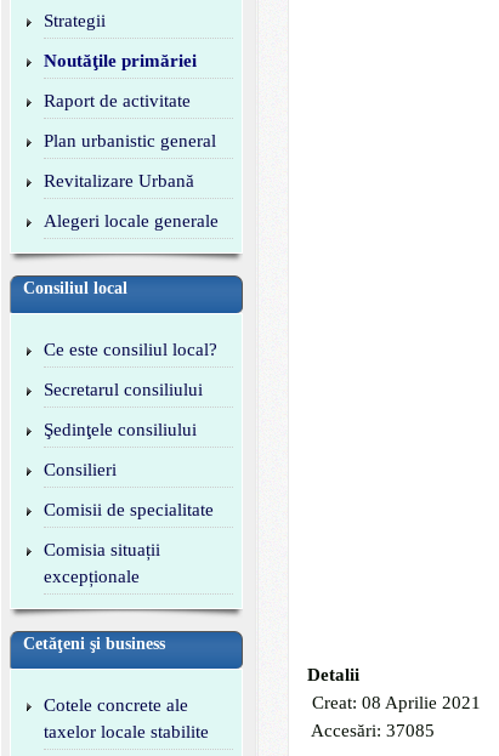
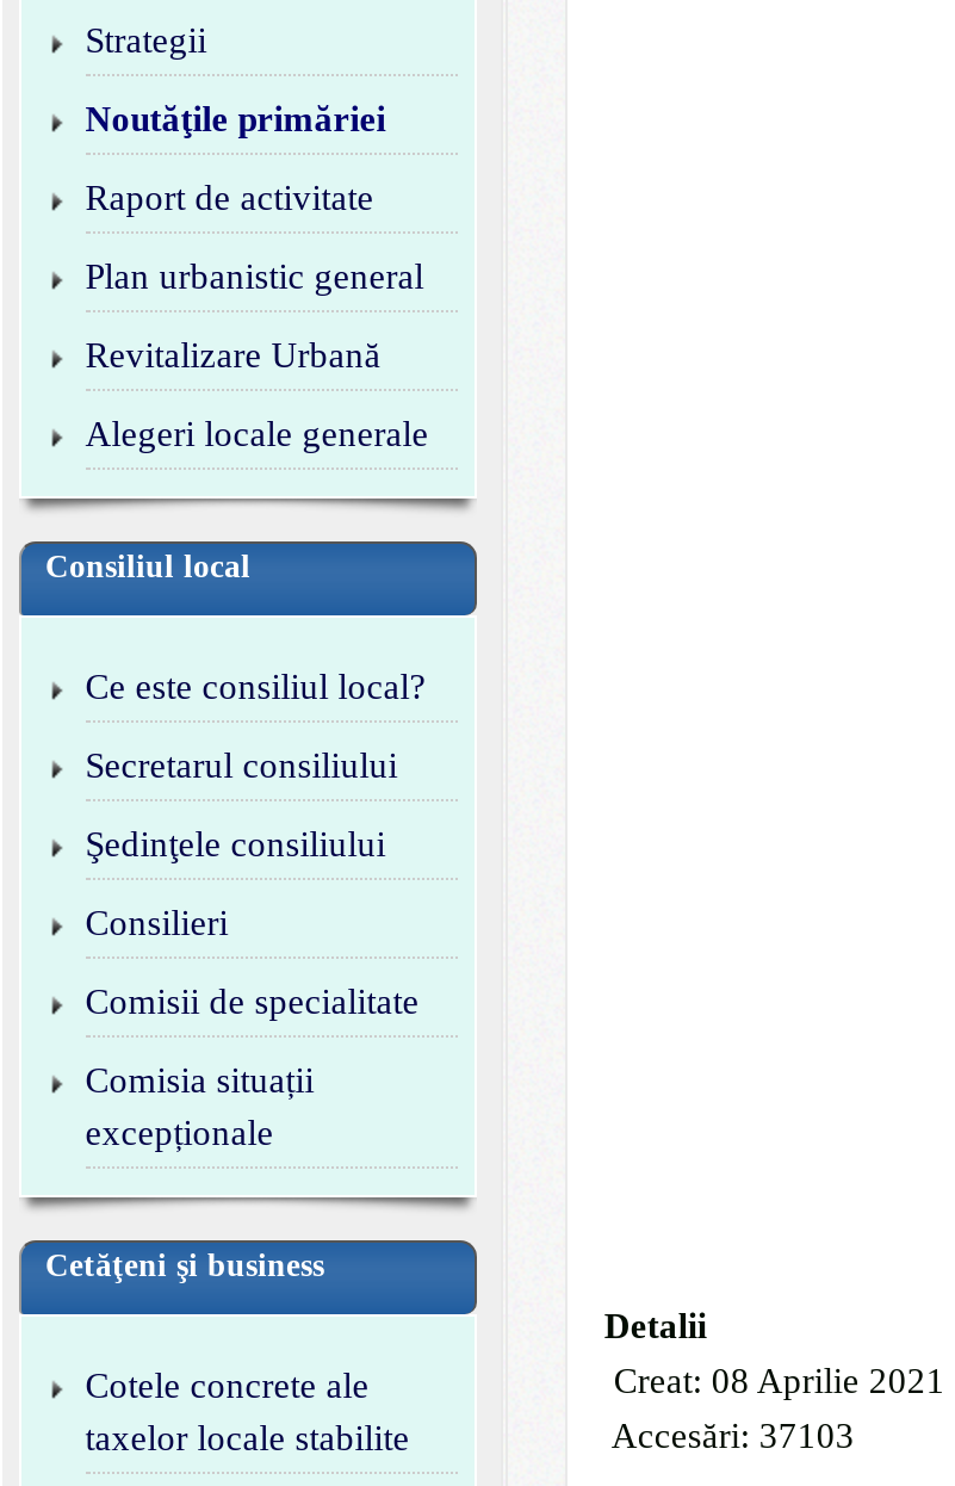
[311,721,435,740] Accesări: 37085 -> [611,1417,855,1455] Accesări: 37103

